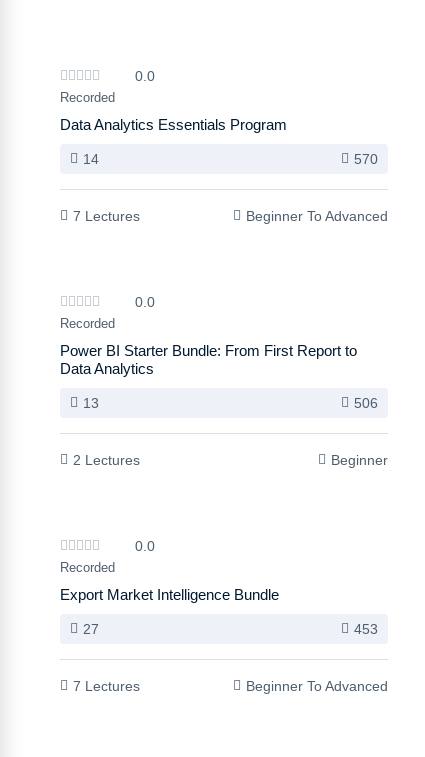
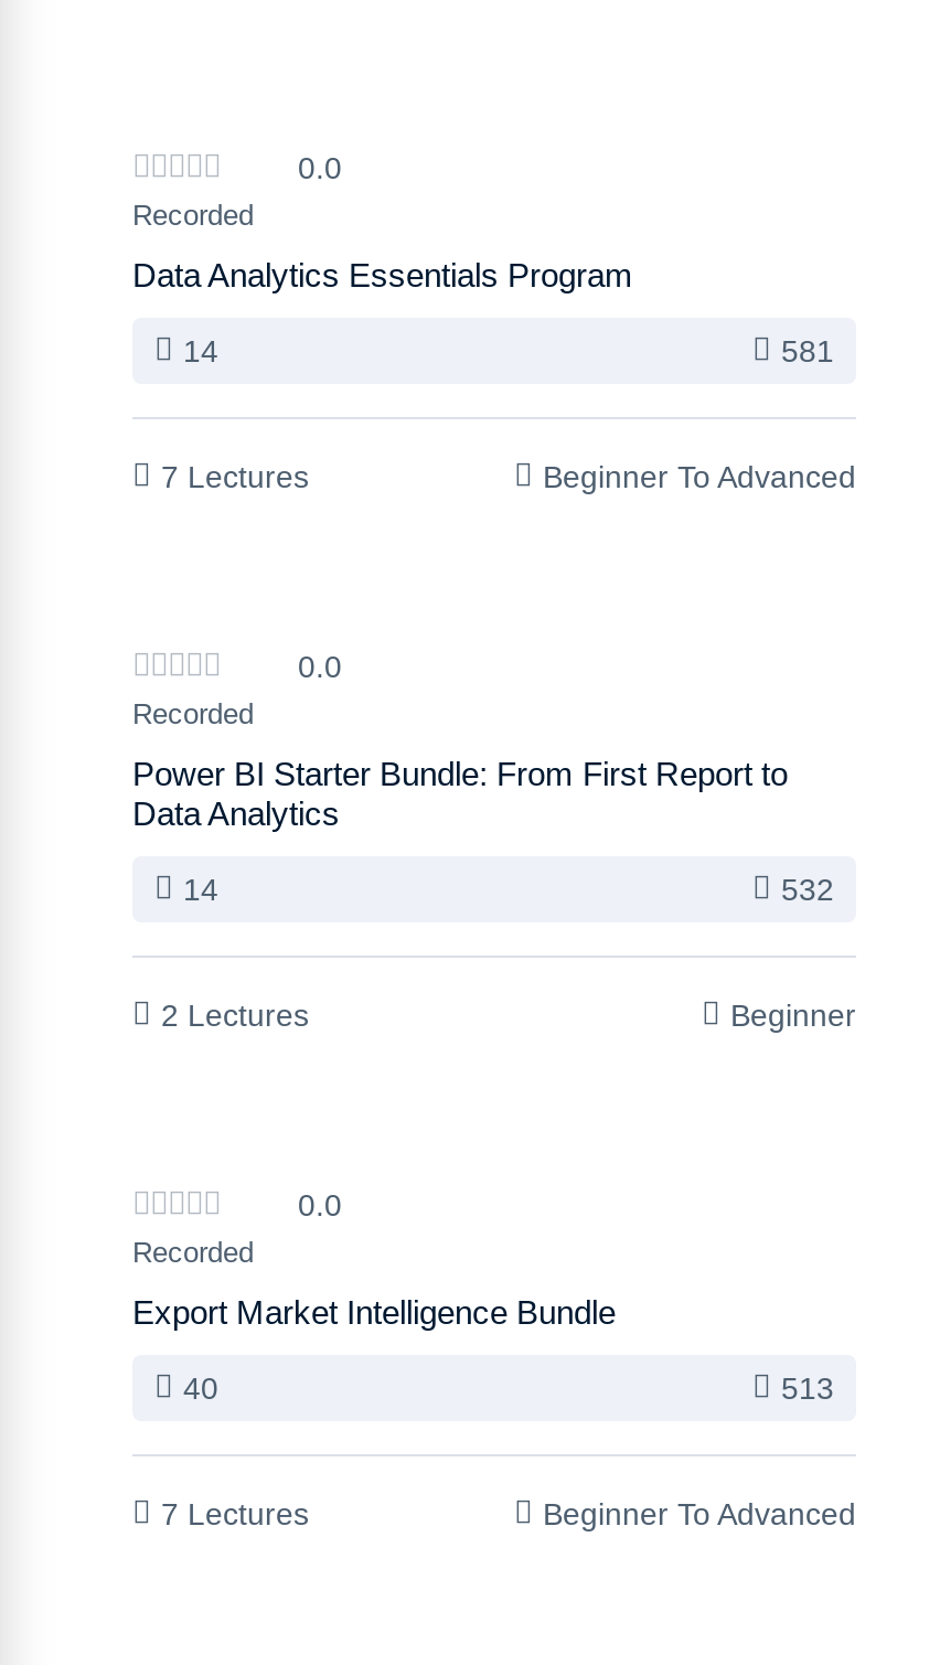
[354,151,378,167] 570 -> [781,333,834,368] 581
[83,395,99,411] 13 -> [183,871,218,907] 14
[354,395,378,411] 506 -> [781,871,834,907] 532
[83,621,99,637] 27 -> [183,1370,218,1405] 40
[354,621,378,637] 453 -> [781,1370,834,1405] 513

